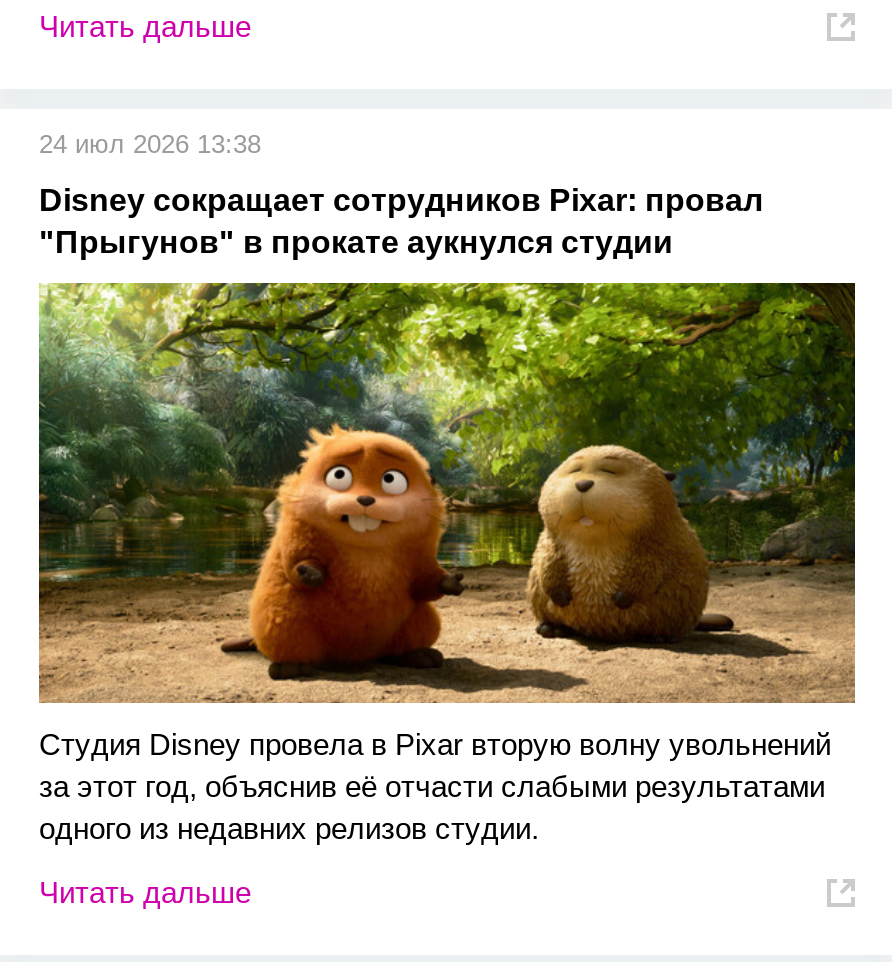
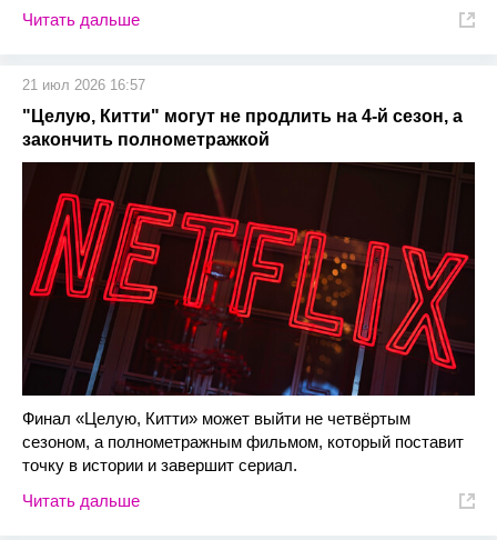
[39,129,261,159] 24 июл 2026 13:38 -> [22,77,145,93] 21 июл 2026 16:57
[39,183,763,259] Disney сокращает сотрудников Pixar: провал | "Прыгунов" в прокате аукнулся студии -> [22,107,463,149] "Целую, Китти" могут не продлить на 4-й сезон, а | закончить полнометражкой
[37,281,857,845] [image] | Студия Disney провела в Pixar вторую волну увольнений | за этот год, объяснив её отчасти слабыми результатами | одного из недавних релизов студии. -> [21,161,476,474] [image] | Финал «Целую, Китти» может выйти не четвёртым | сезоном, а полнометражным фильмом, который поставит | точку в истории и завершит сериал.

